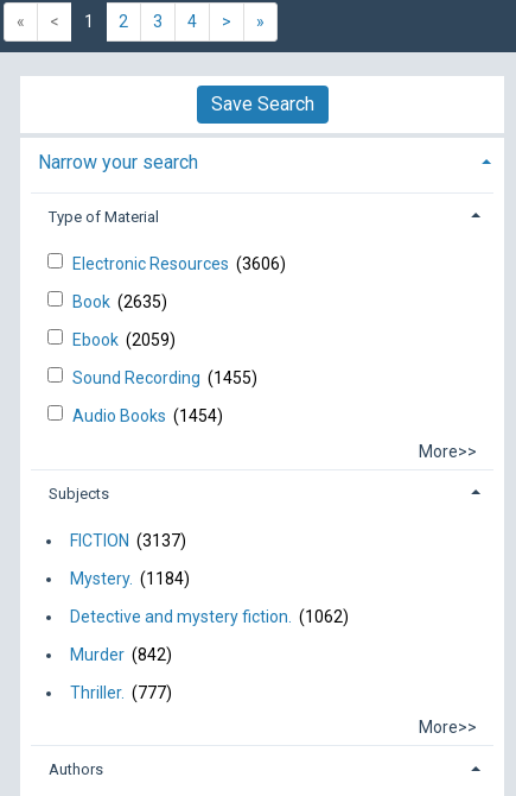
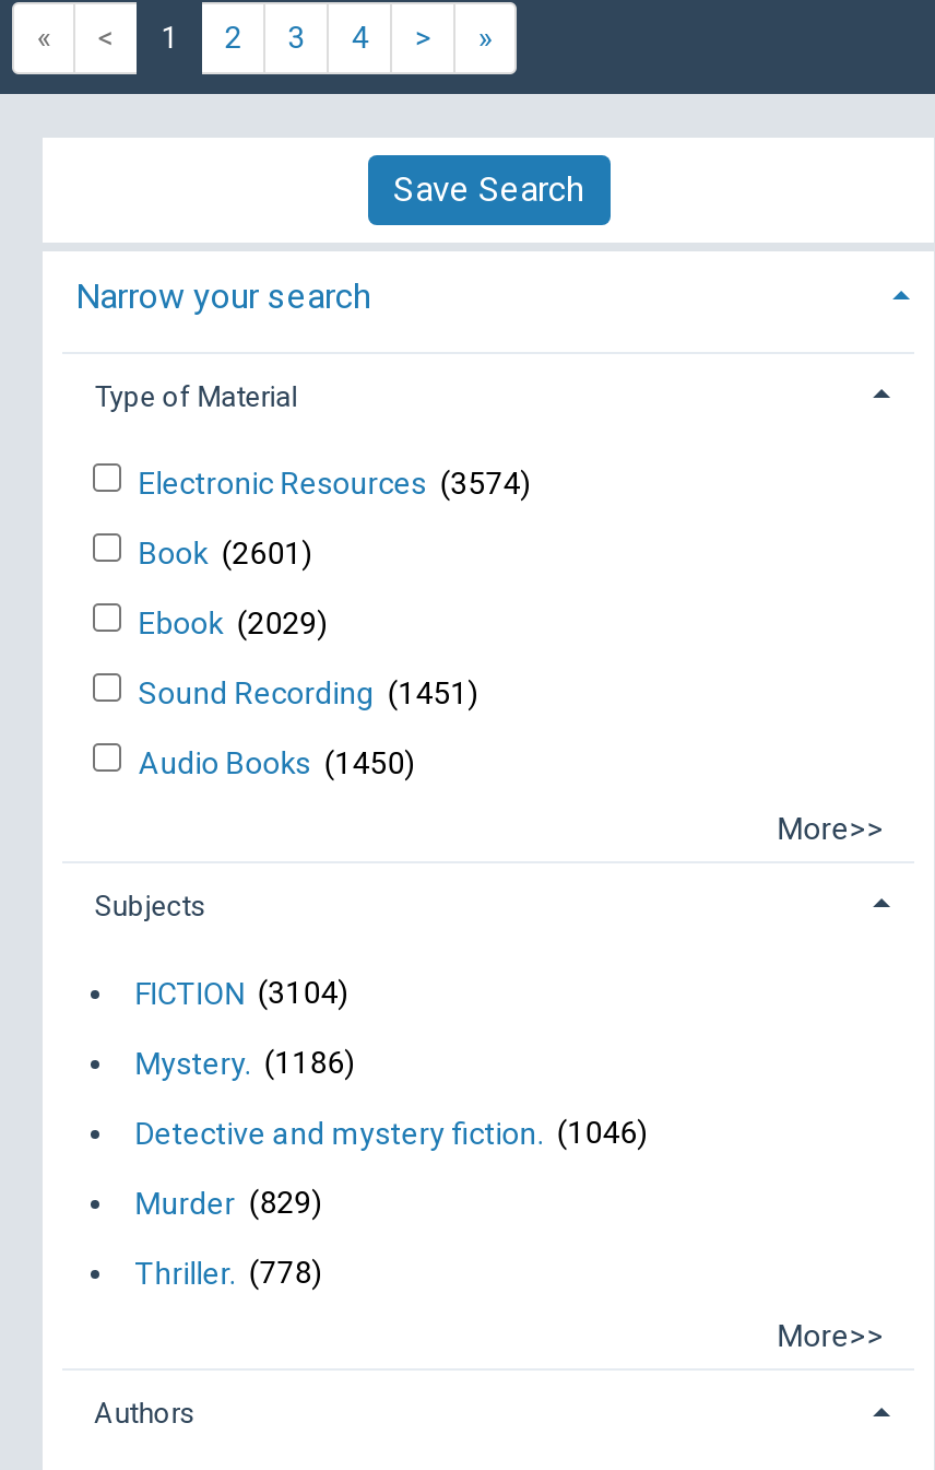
[72,254,286,273] Electronic Resources (3606) -> [138,466,532,501] Electronic Resources (3574)
[72,292,167,311] Book (2635) -> [138,536,313,571] Book (2601)
[72,330,175,349] Ebook (2059) -> [138,606,328,641] Ebook (2029)
[72,368,257,387] Sound Recording (1455) -> [138,676,479,711] Sound Recording (1451)
[72,406,223,425] Audio Books (1454) -> [138,746,416,781] Audio Books (1450)
[70,531,186,550] FICTION (3137) -> [135,975,349,1010] FICTION (3104)
[70,569,190,588] Mystery. (1184) -> [135,1045,355,1080] Mystery. (1186)
[70,607,349,626] Detective and mystery fiction. (1062) -> [135,1115,648,1150] Detective and mystery fiction. (1046)
[70,645,172,664] Murder (842) -> [135,1185,323,1219] Murder (829)
[70,683,172,702] Thriller. (777) -> [135,1254,323,1289] Thriller. (778)

